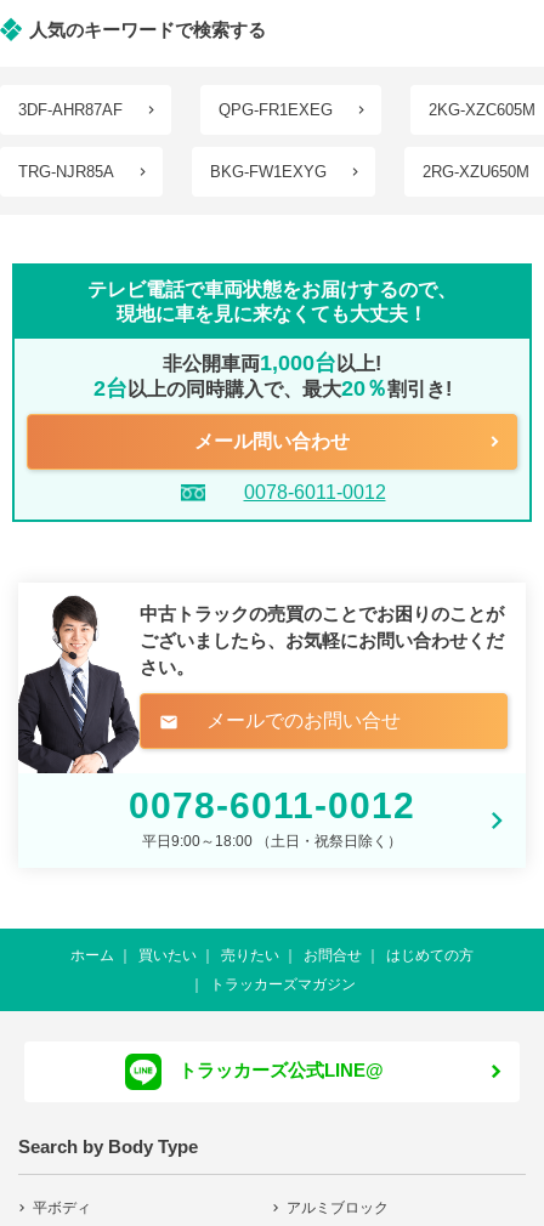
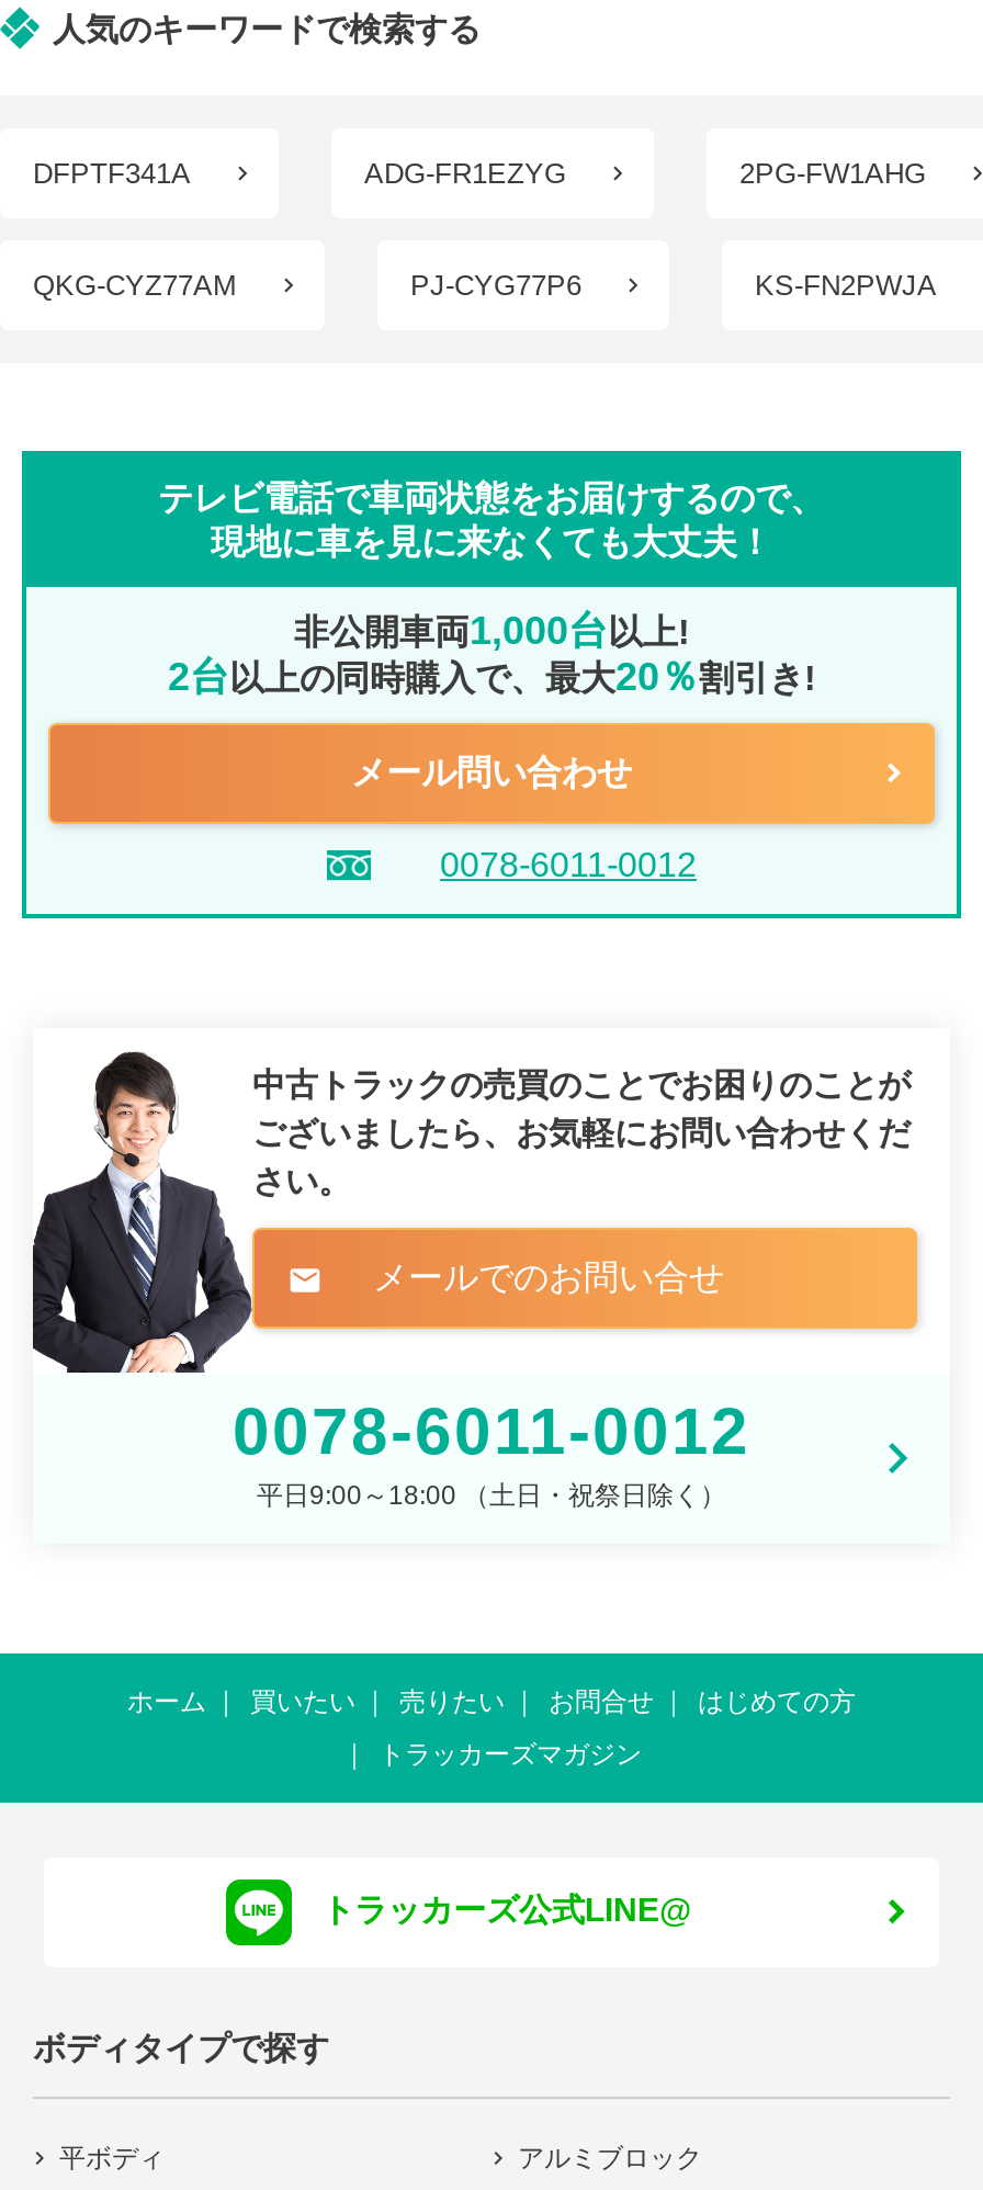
[18,101,535,119] 3DF-AHR87AF | QPG-FR1EXEG | 2KG-XZC605M -> [33,158,926,190] DFPTF341A | ADG-FR1EZYG | 2PG-FW1AHG
[18,163,529,181] TRG-NJR85A | BKG-FW1EXYG | 2RG-XZU650M -> [33,269,937,302] QKG-CYZ77AM | PJ-CYG77P6 | KS-FN2PWJA
[18,1137,198,1157] Search by Body Type -> [33,2029,329,2067] ボディタイプで探す

